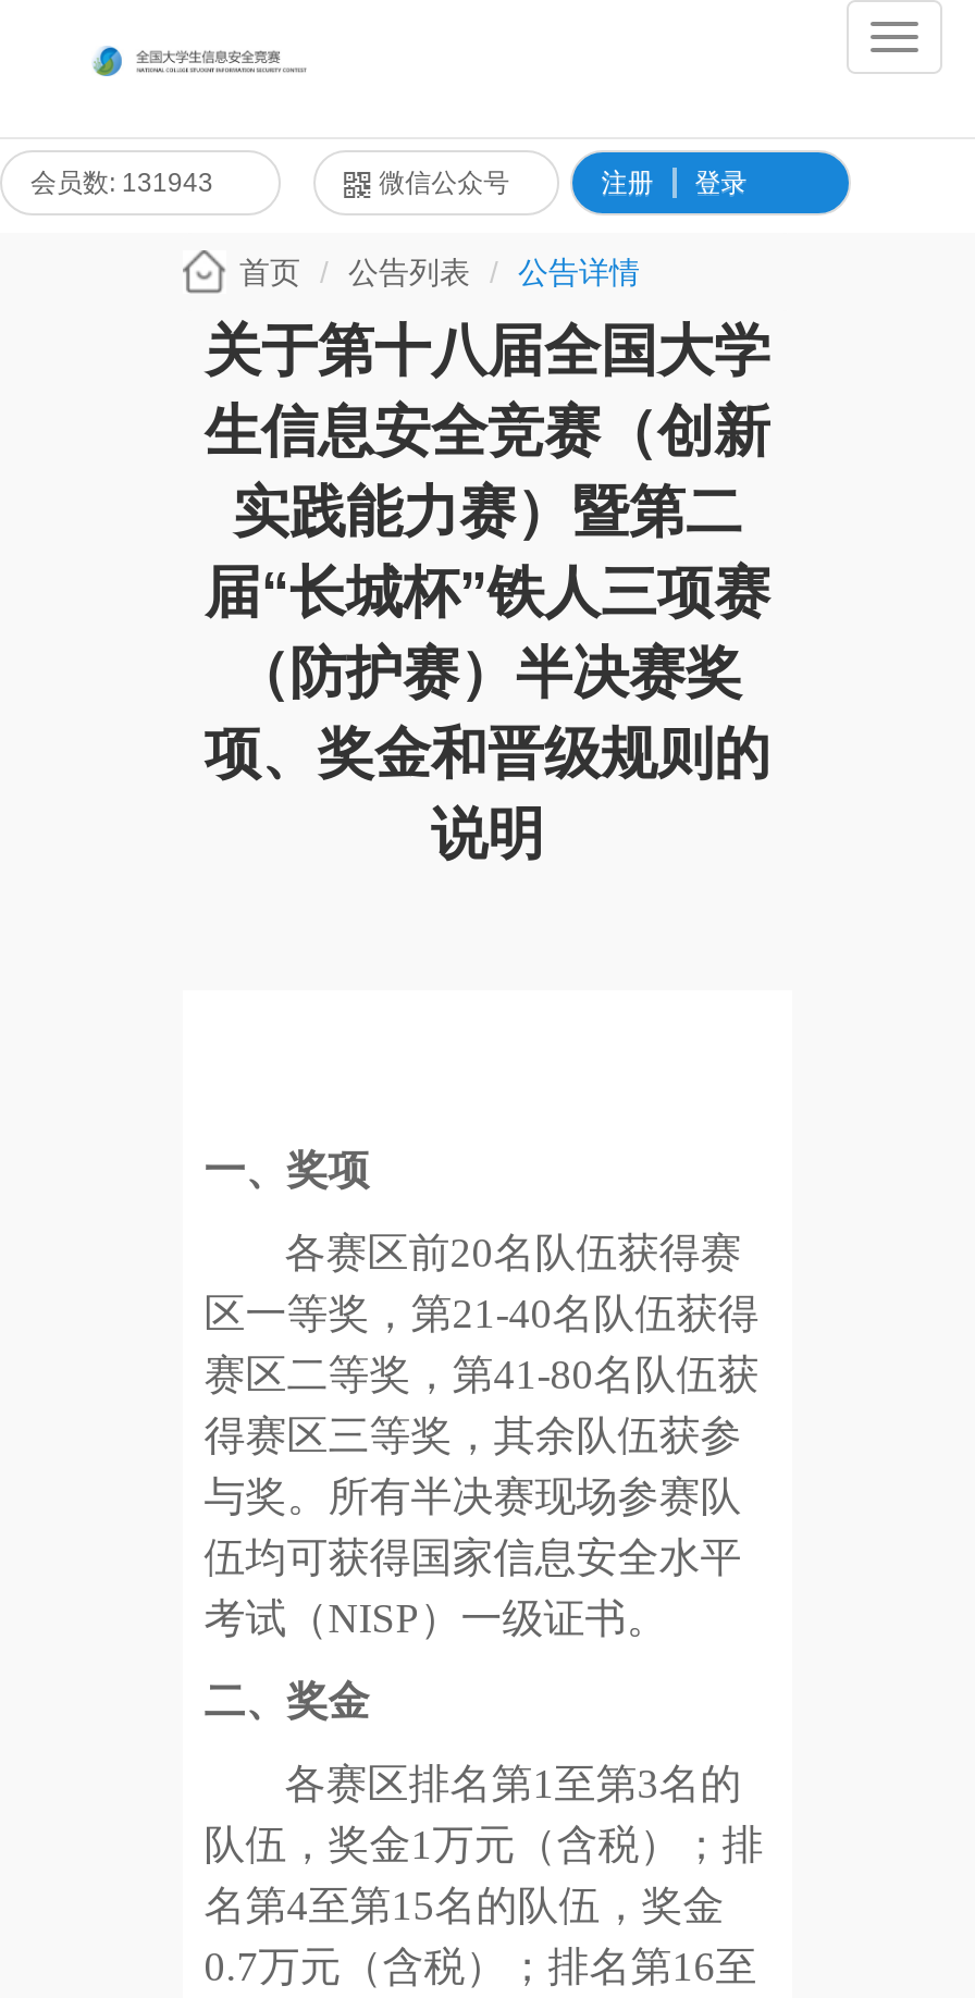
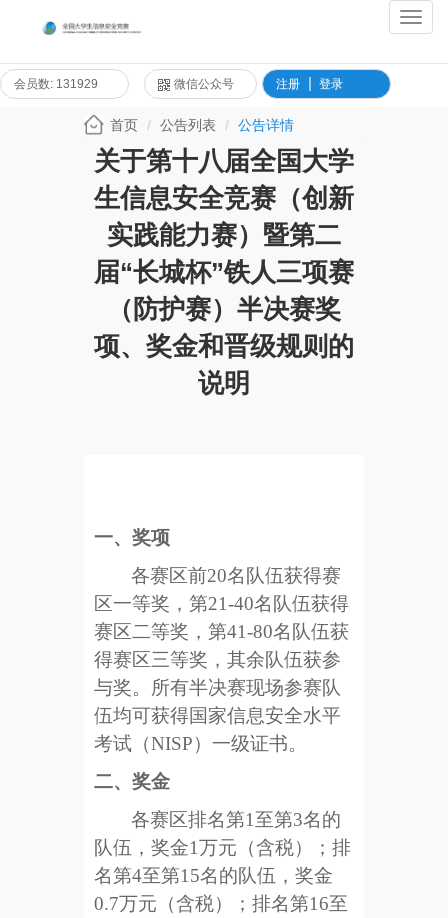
[30,167,213,198] 会员数: 131943 -> [14,77,98,91] 会员数: 131929

